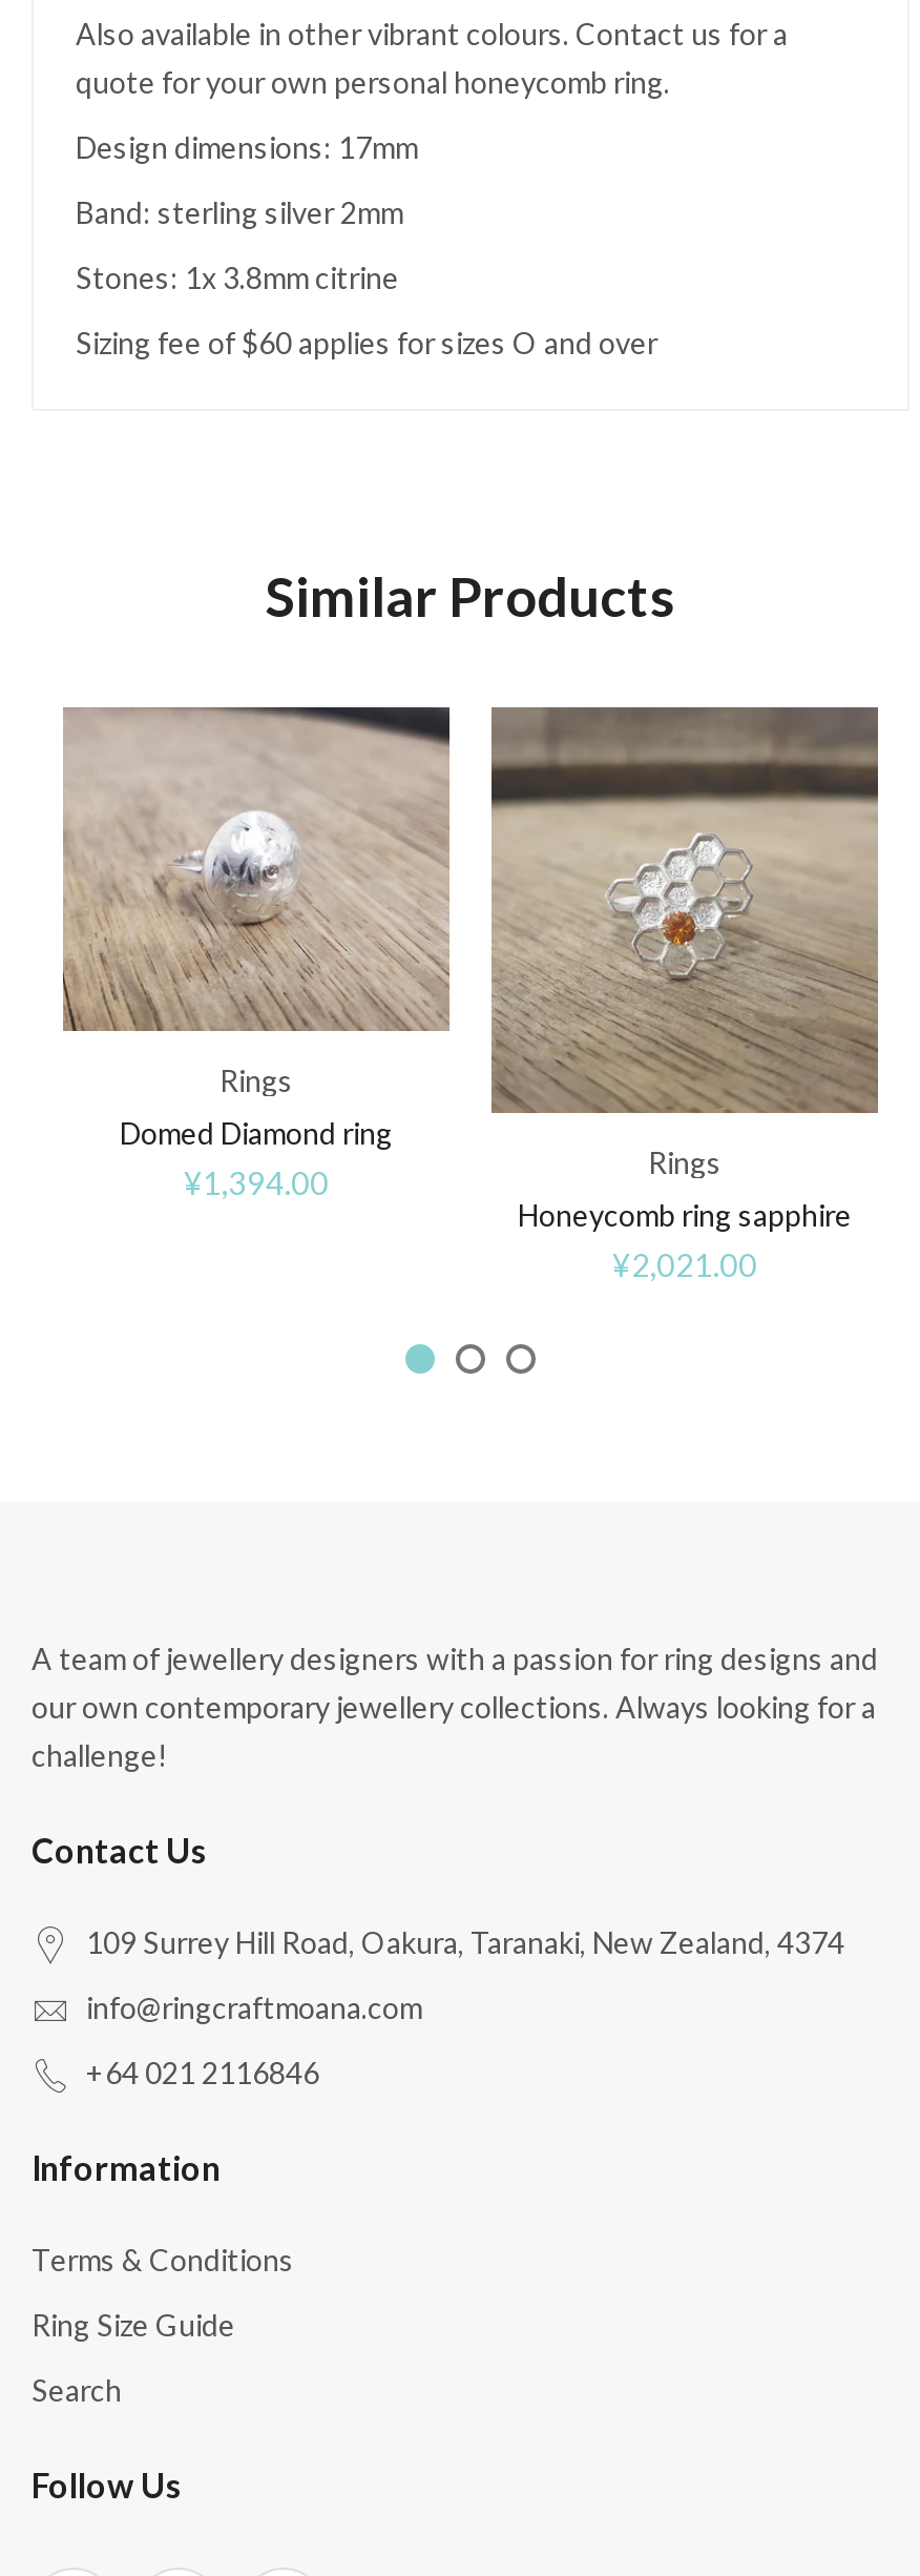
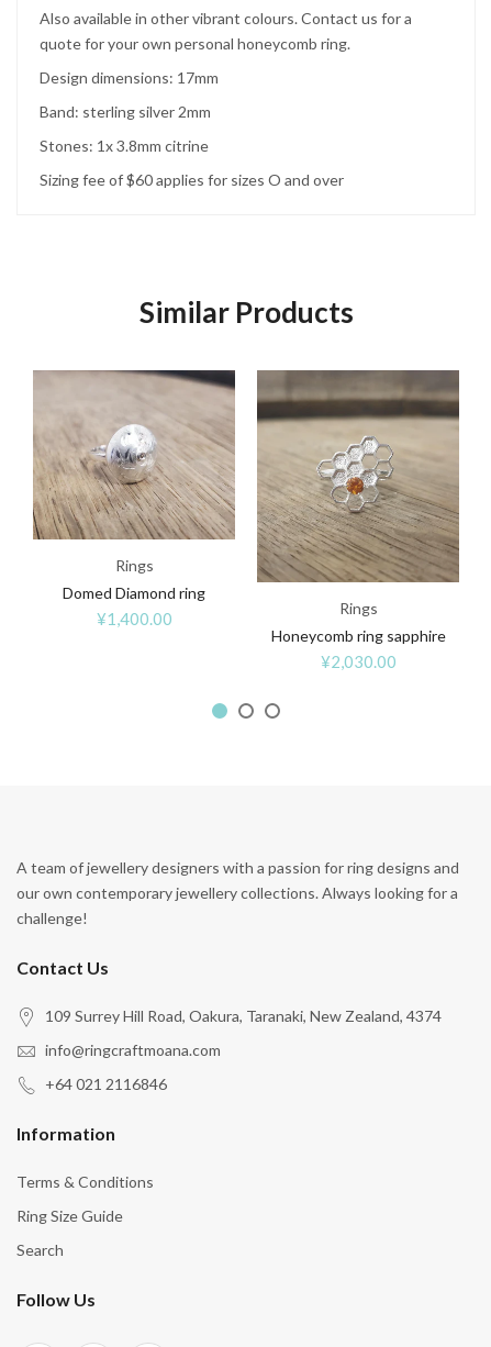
[184,1163,329,1201] ¥1,394.00 -> [96,608,172,628] ¥1,400.00
[612,1245,757,1283] ¥2,021.00 -> [320,651,396,671] ¥2,030.00

